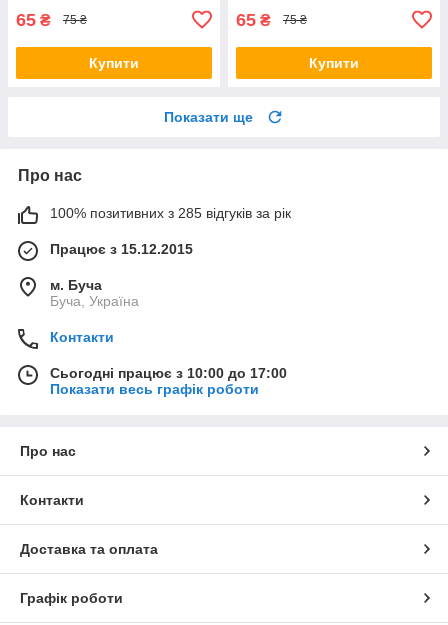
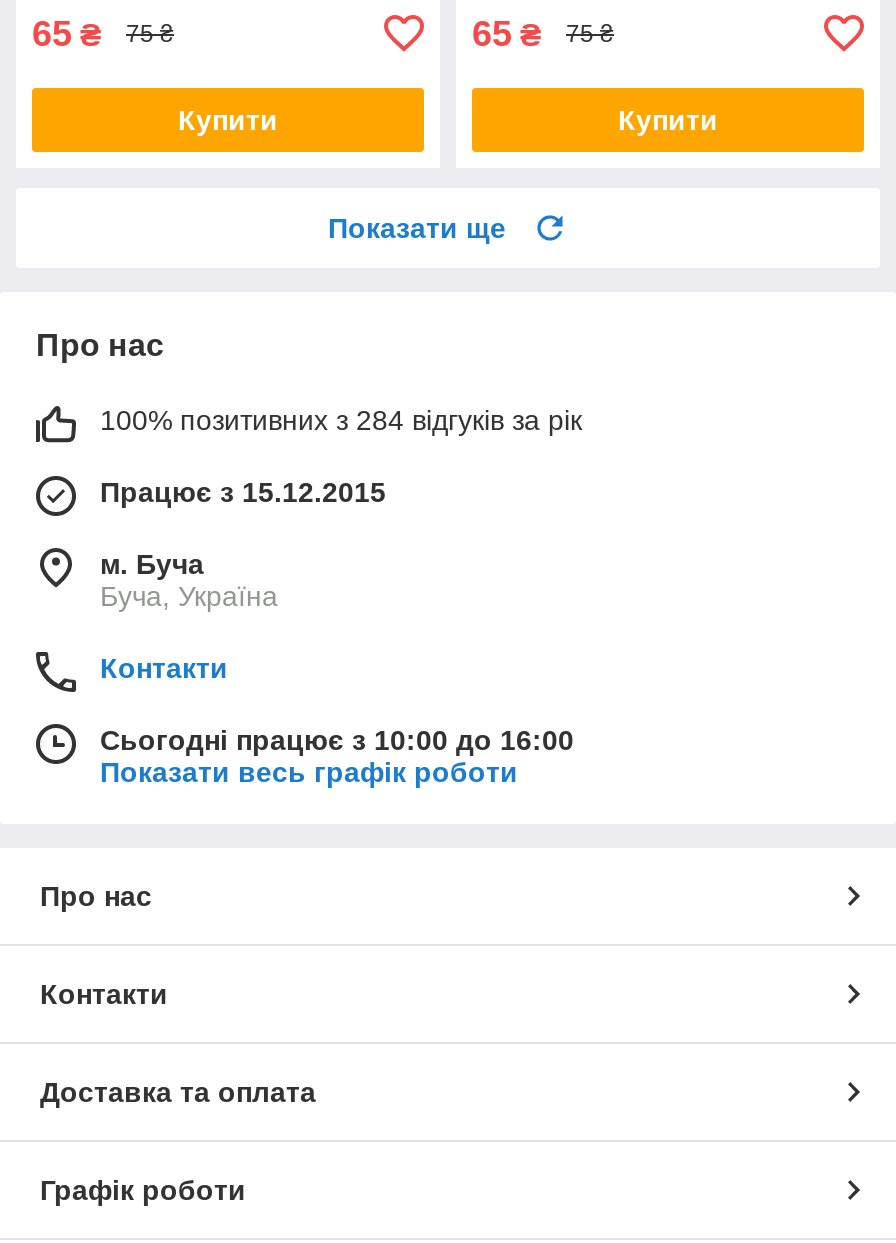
[50,205,291,221] 100% позитивних з 285 відгуків за рік -> [100,404,582,436] 100% позитивних з 284 відгуків за рік
[50,365,287,381] Сьогодні працює з 10:00 до 17:00 -> [100,724,574,756] Сьогодні працює з 10:00 до 16:00

